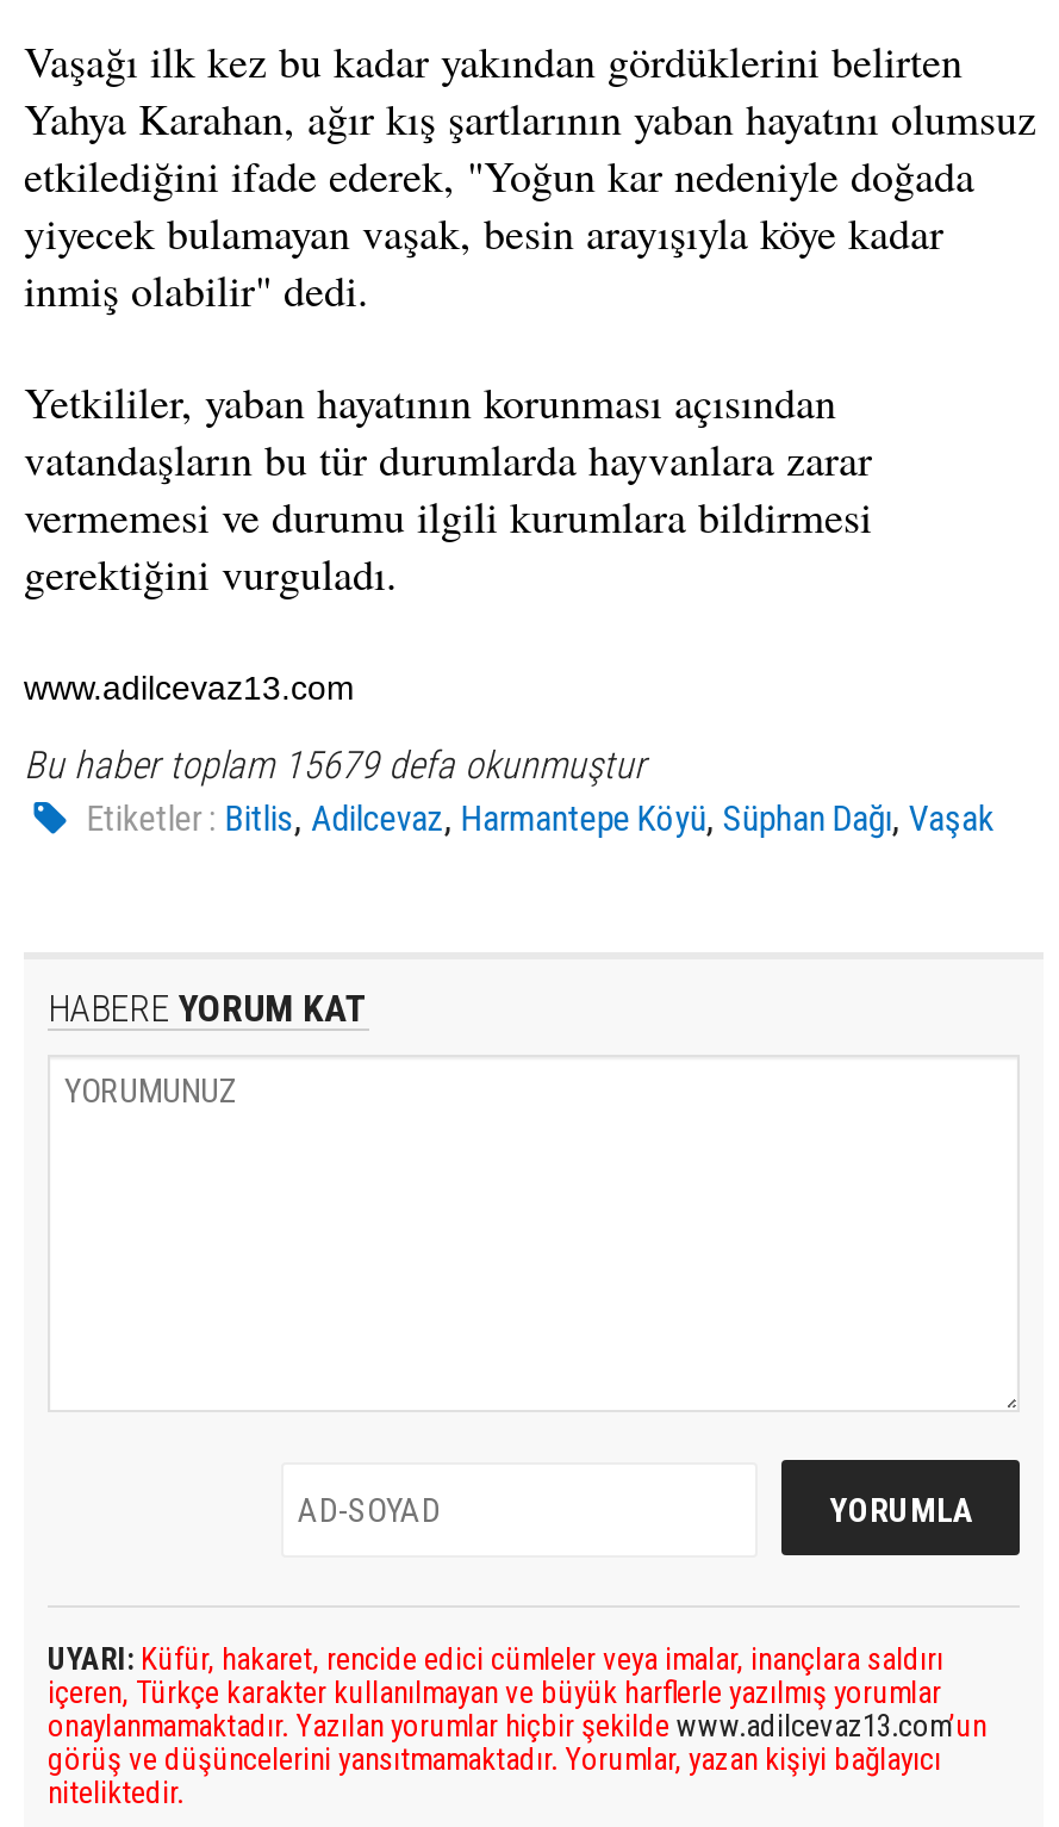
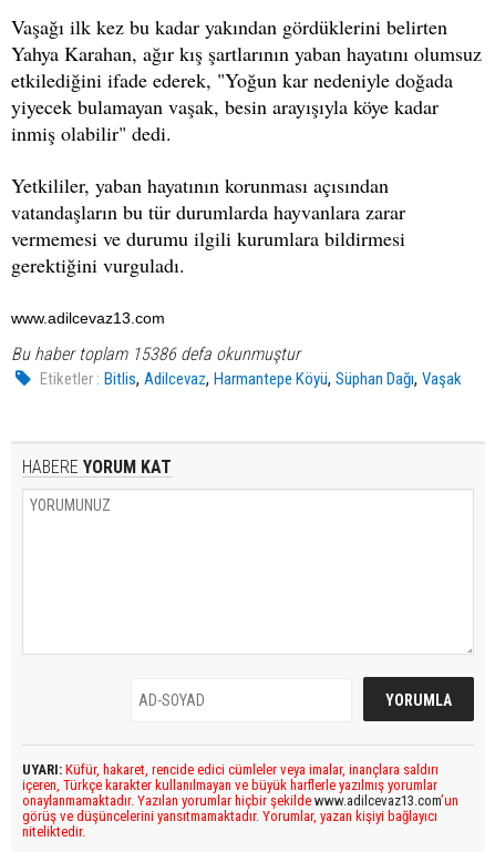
[24,743,646,788] Bu haber toplam 15679 defa okunmuştur -> [11,344,300,365] Bu haber toplam 15386 defa okunmuştur

